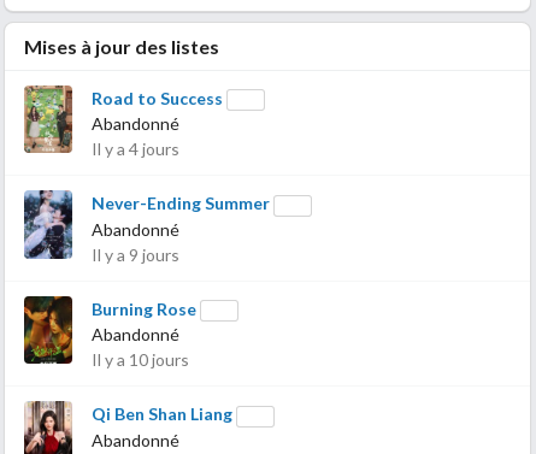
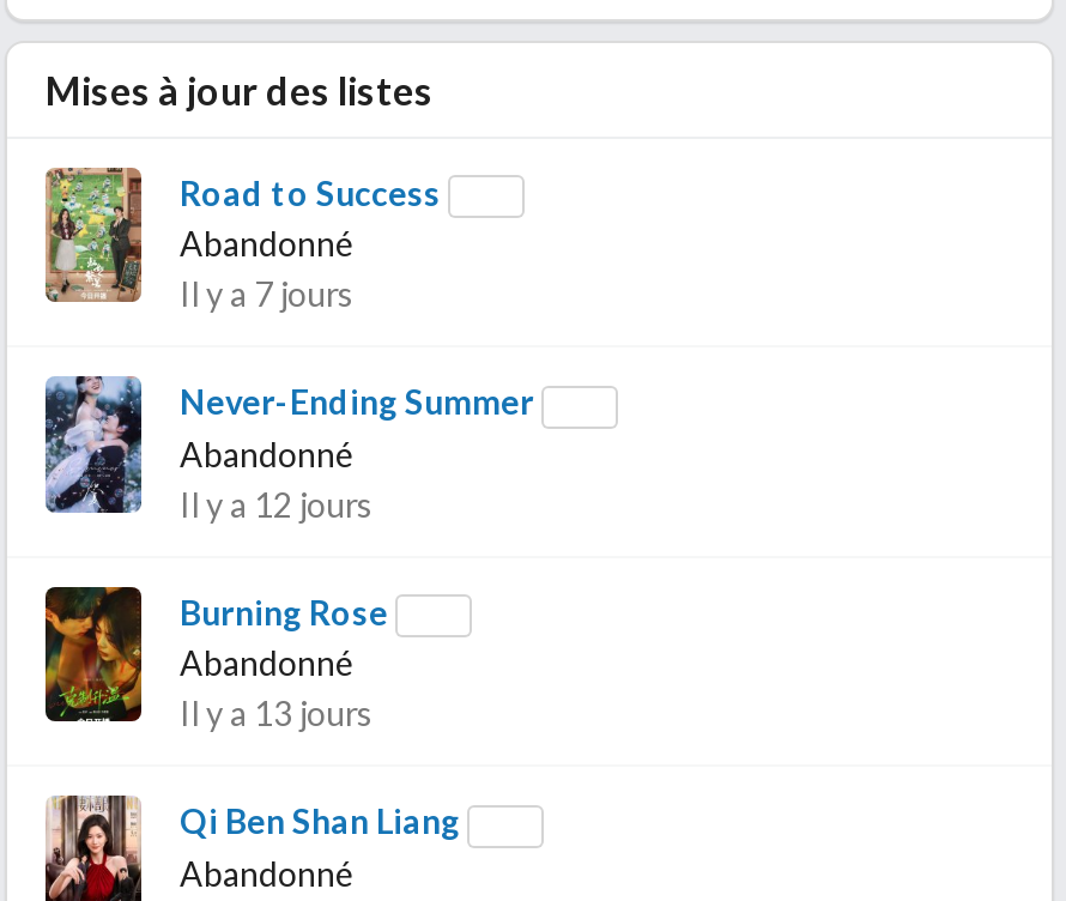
[92,139,179,159] Il y a 4 jours -> [180,274,355,315] Il y a 7 jours
[92,244,179,265] Il y a 9 jours -> [180,484,374,525] Il y a 12 jours
[92,350,189,370] Il y a 10 jours -> [180,693,374,734] Il y a 13 jours

